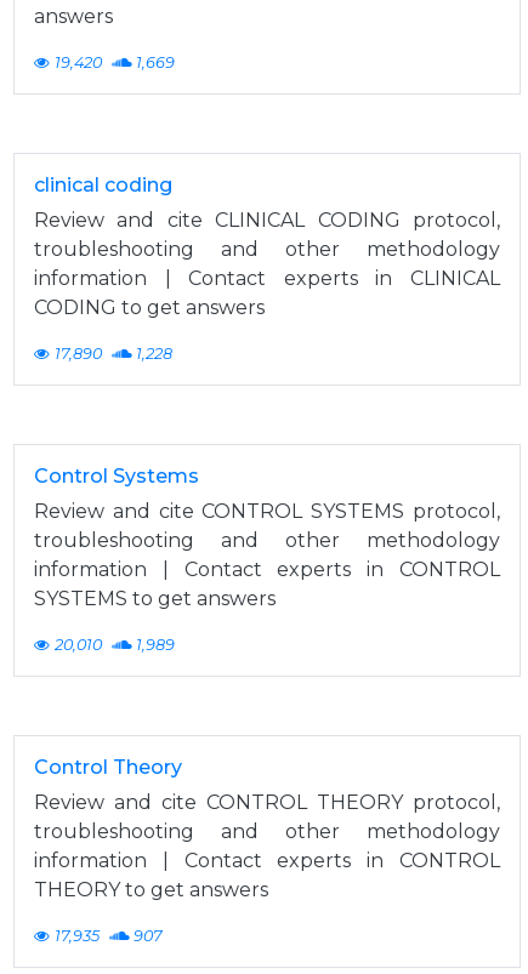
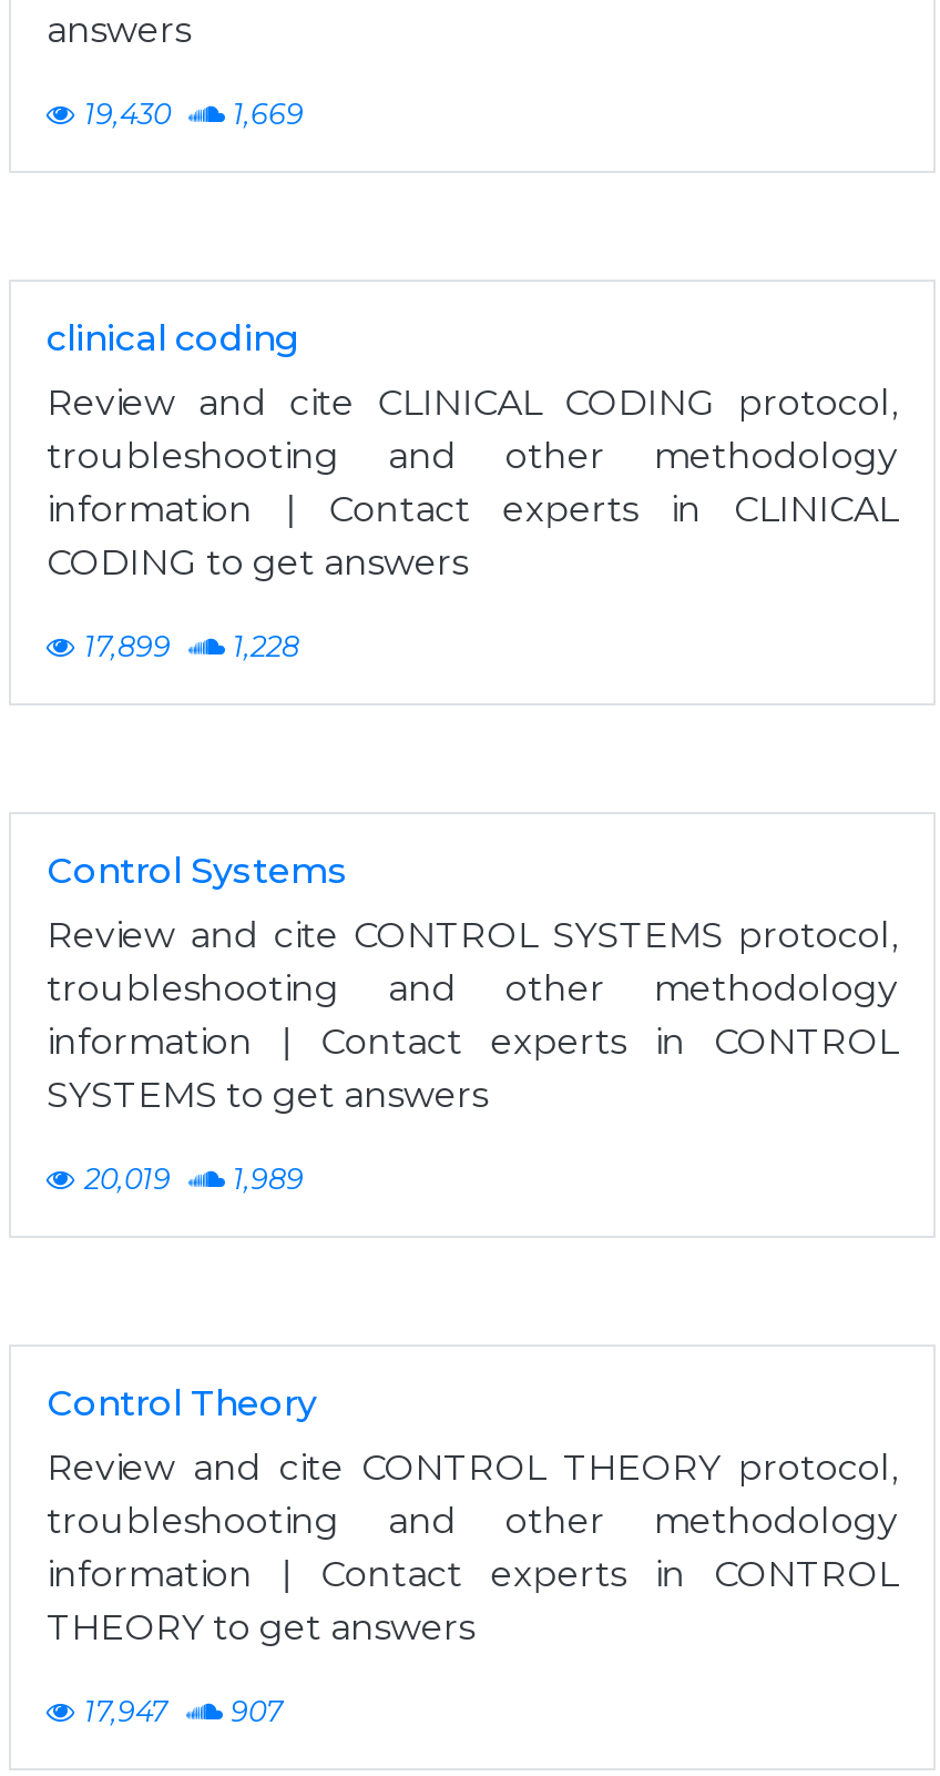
[55,53,175,71] 19,420 1,669 -> [84,97,304,130] 19,430 1,669
[55,344,172,362] 17,890 1,228 -> [84,629,299,663] 17,899 1,228
[55,635,175,653] 20,010 1,989 -> [84,1162,304,1195] 20,019 1,989
[55,926,163,945] 17,935 907 -> [84,1694,284,1728] 17,947 907

